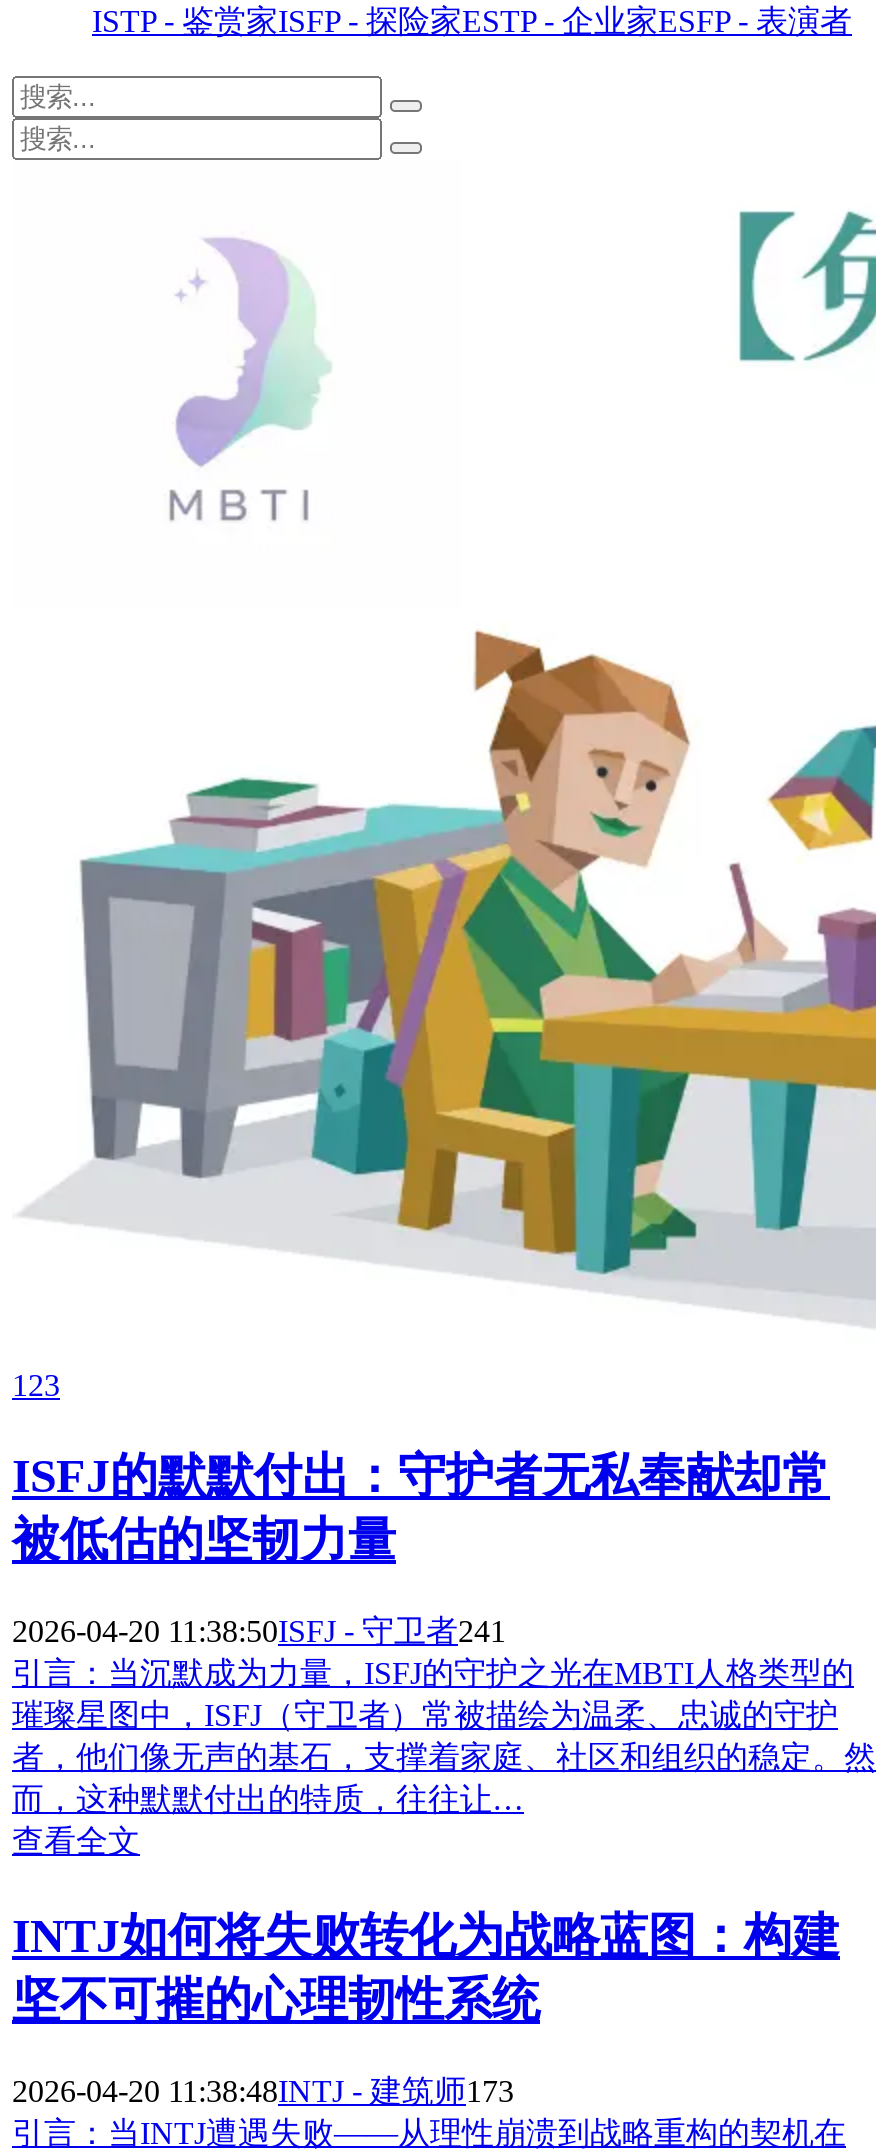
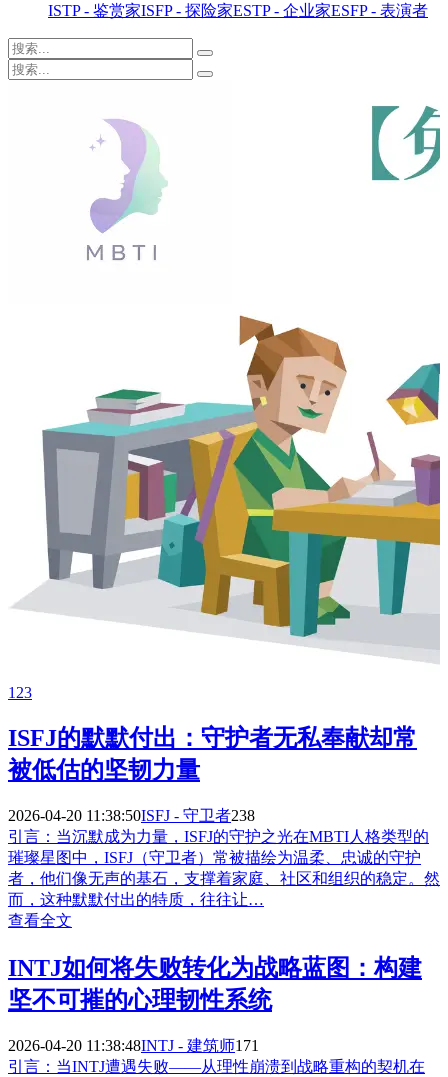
[12,1614,506,1648] 2026-04-20 11:38:50ISFJ - 守卫者241 -> [8,807,255,824] 2026-04-20 11:38:50ISFJ - 守卫者238
[12,2073,514,2107] 2026-04-20 11:38:48INTJ - 建筑师173 -> [8,1037,259,1054] 2026-04-20 11:38:48INTJ - 建筑师171

